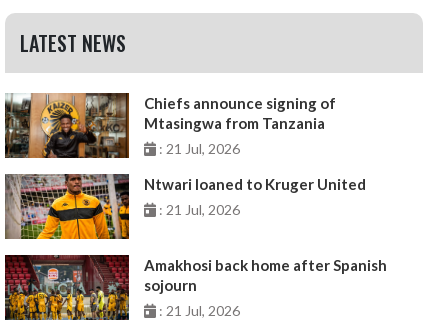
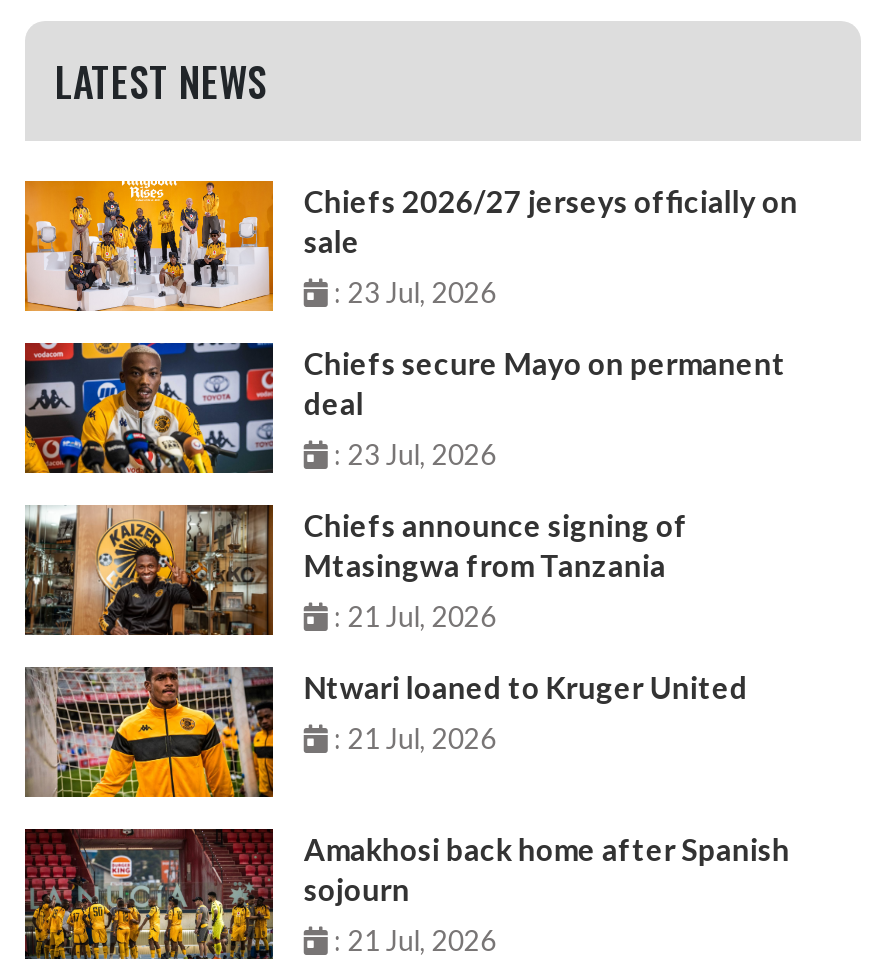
none -> [23,179,798,470] [image] | Chiefs 2026/27 jerseys officially on | sale | : 23 Jul, 2026 | Chiefs secure Mayo on permanent | deal | : 23 Jul, 2026
none -> [23,341,275,475] [image]

